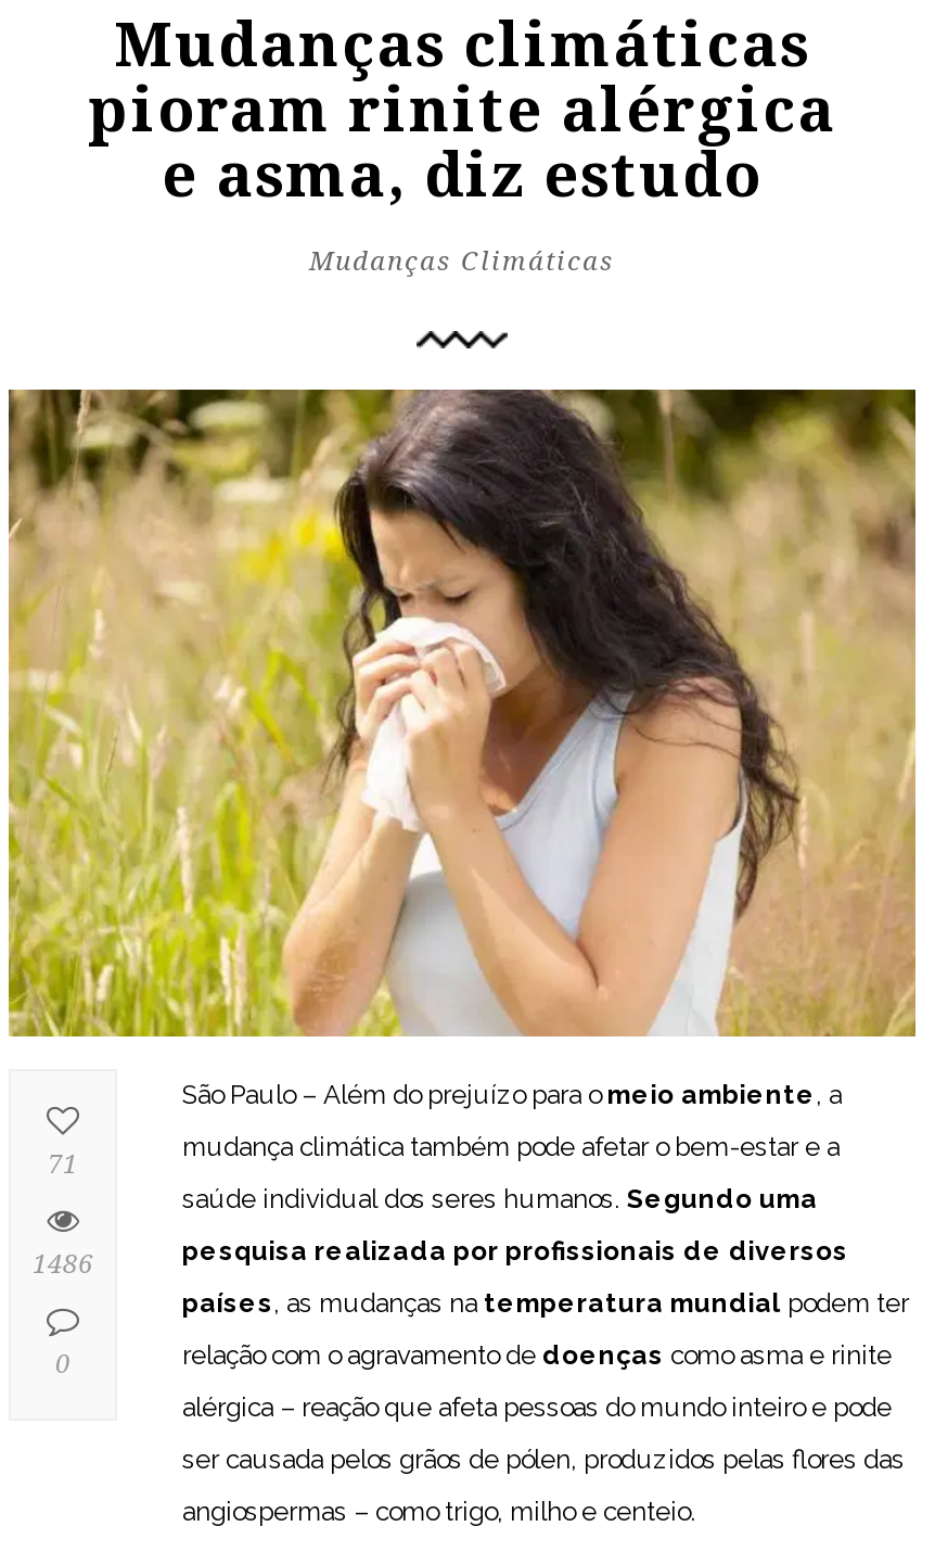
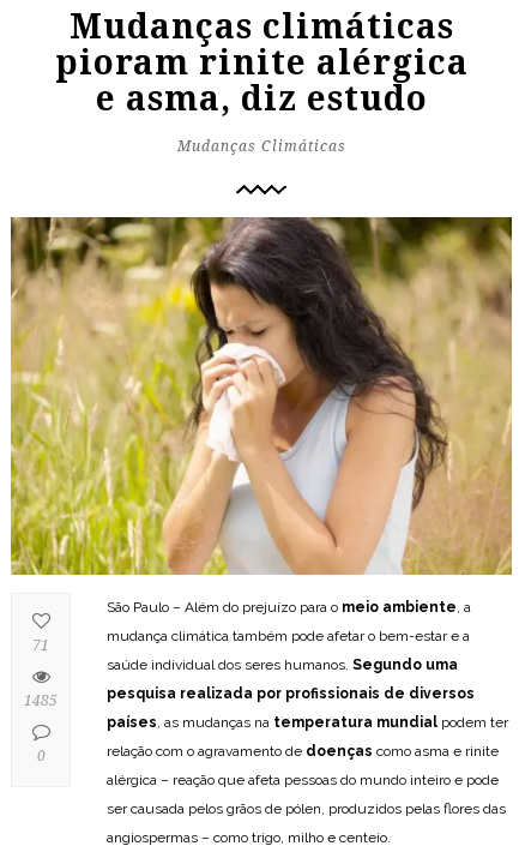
[33,1250,93,1280] 1486 -> [24,693,58,709] 1485

